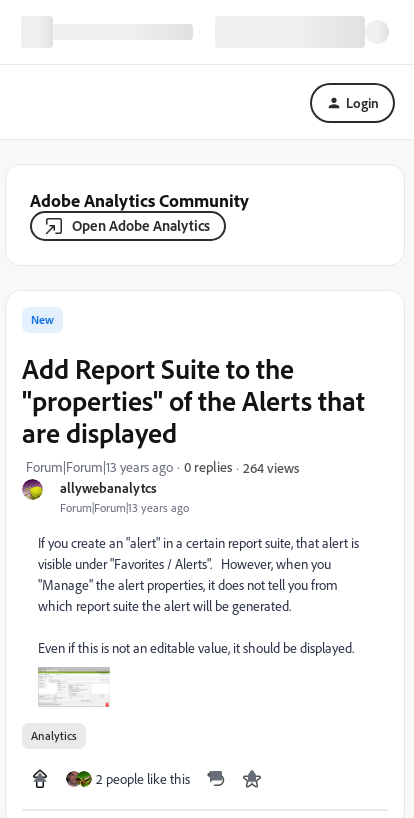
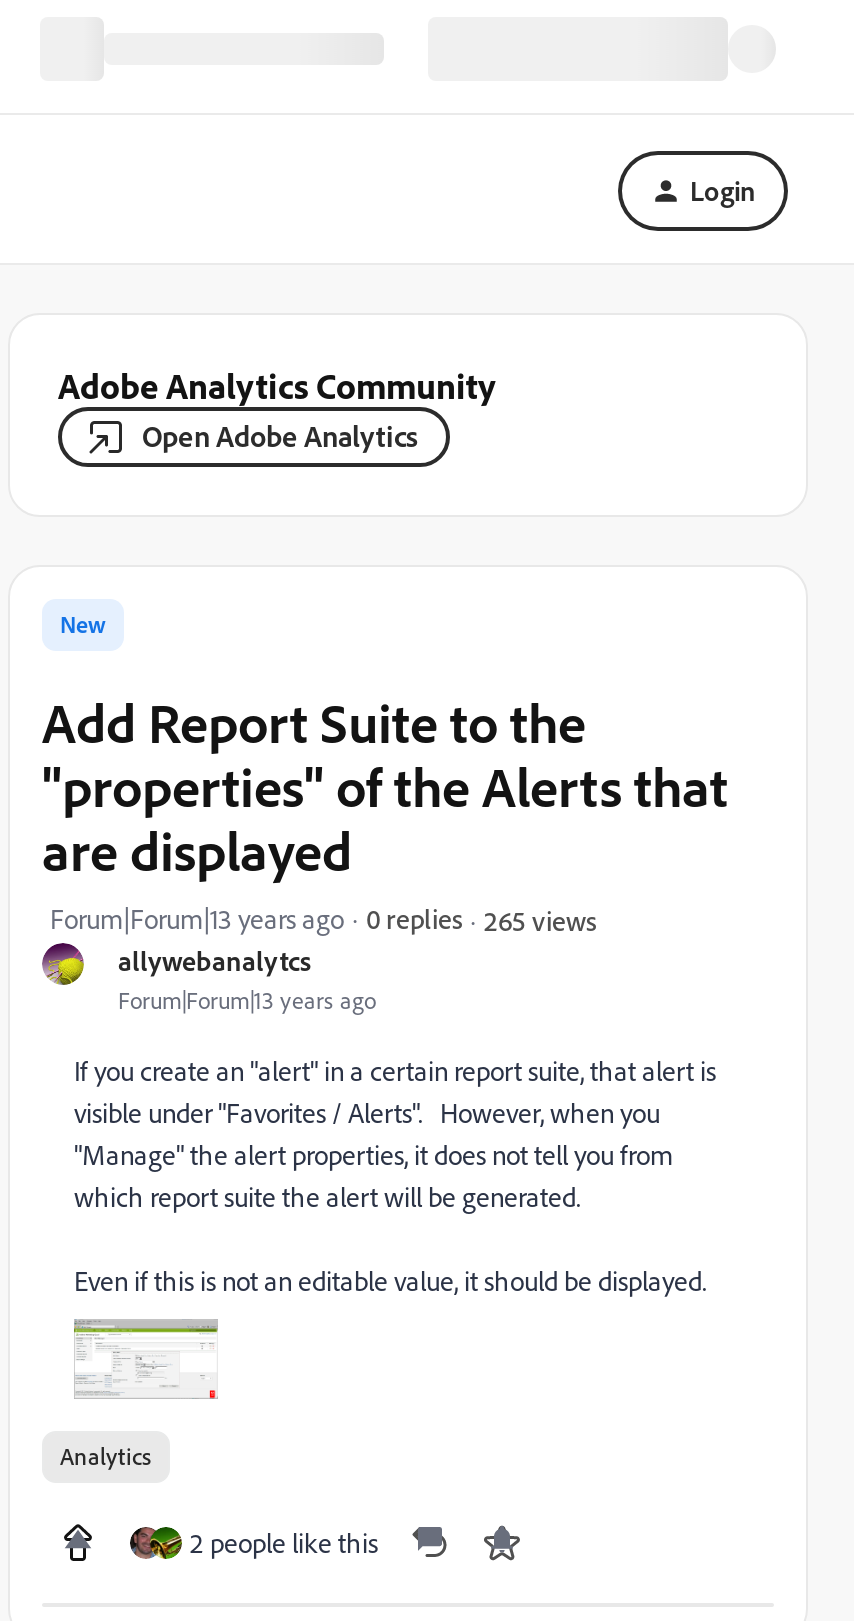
[243,458,299,475] 264 views -> [484,902,596,936] 265 views

